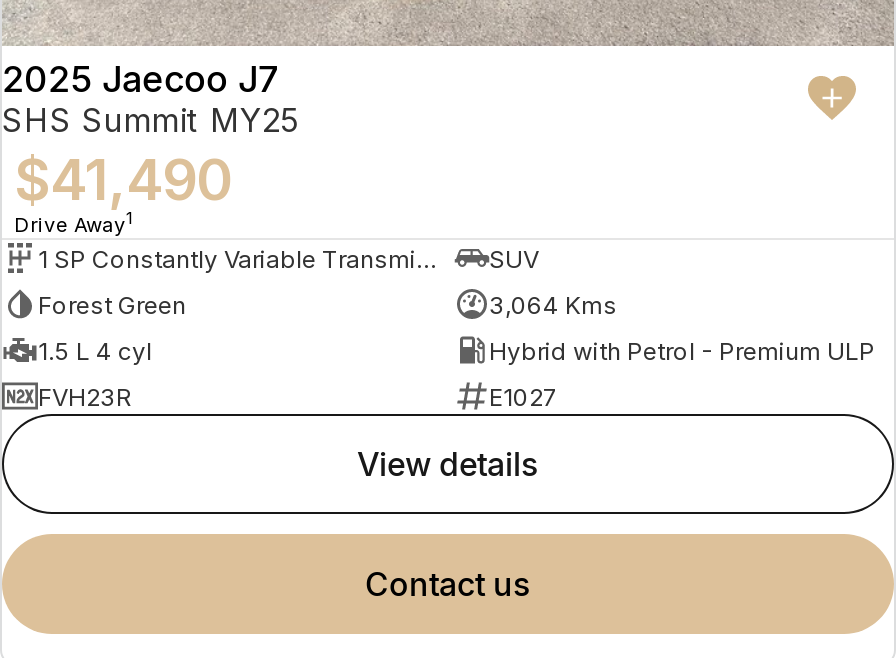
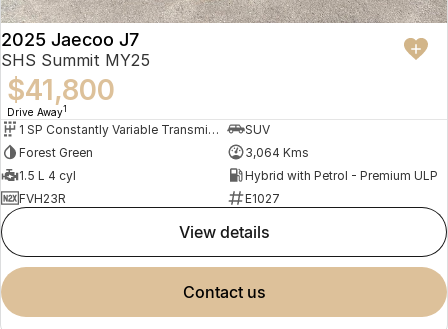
[14,146,232,214] $41,490 -> [7,73,115,107] $41,800

